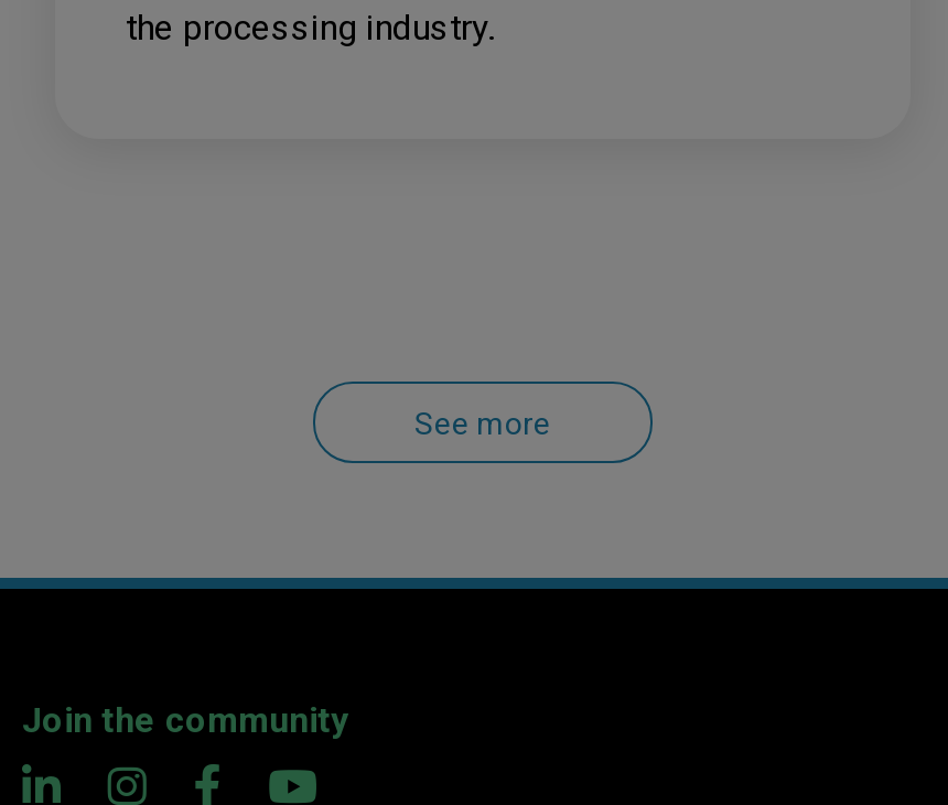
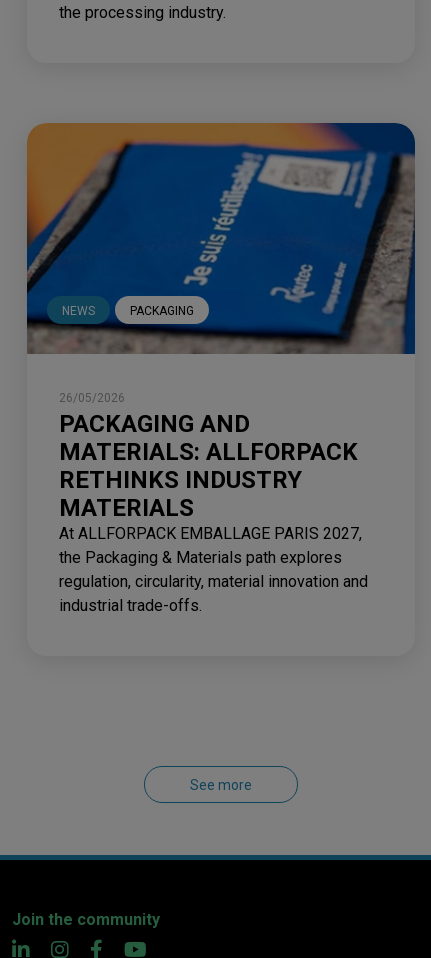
none -> [26,122,416,355] [image] | NEWS | PACKAGING
none -> [59,391,368,615] 26/05/2026 | PACKAGING AND | MATERIALS: ALLFORPACK | RETHINKS INDUSTRY | MATERIALS | At ALLFORPACK EMBALLAGE PARIS 2027, | the Packaging & Materials path explores | regulation, circularity, material innovation and | industrial trade-offs.

